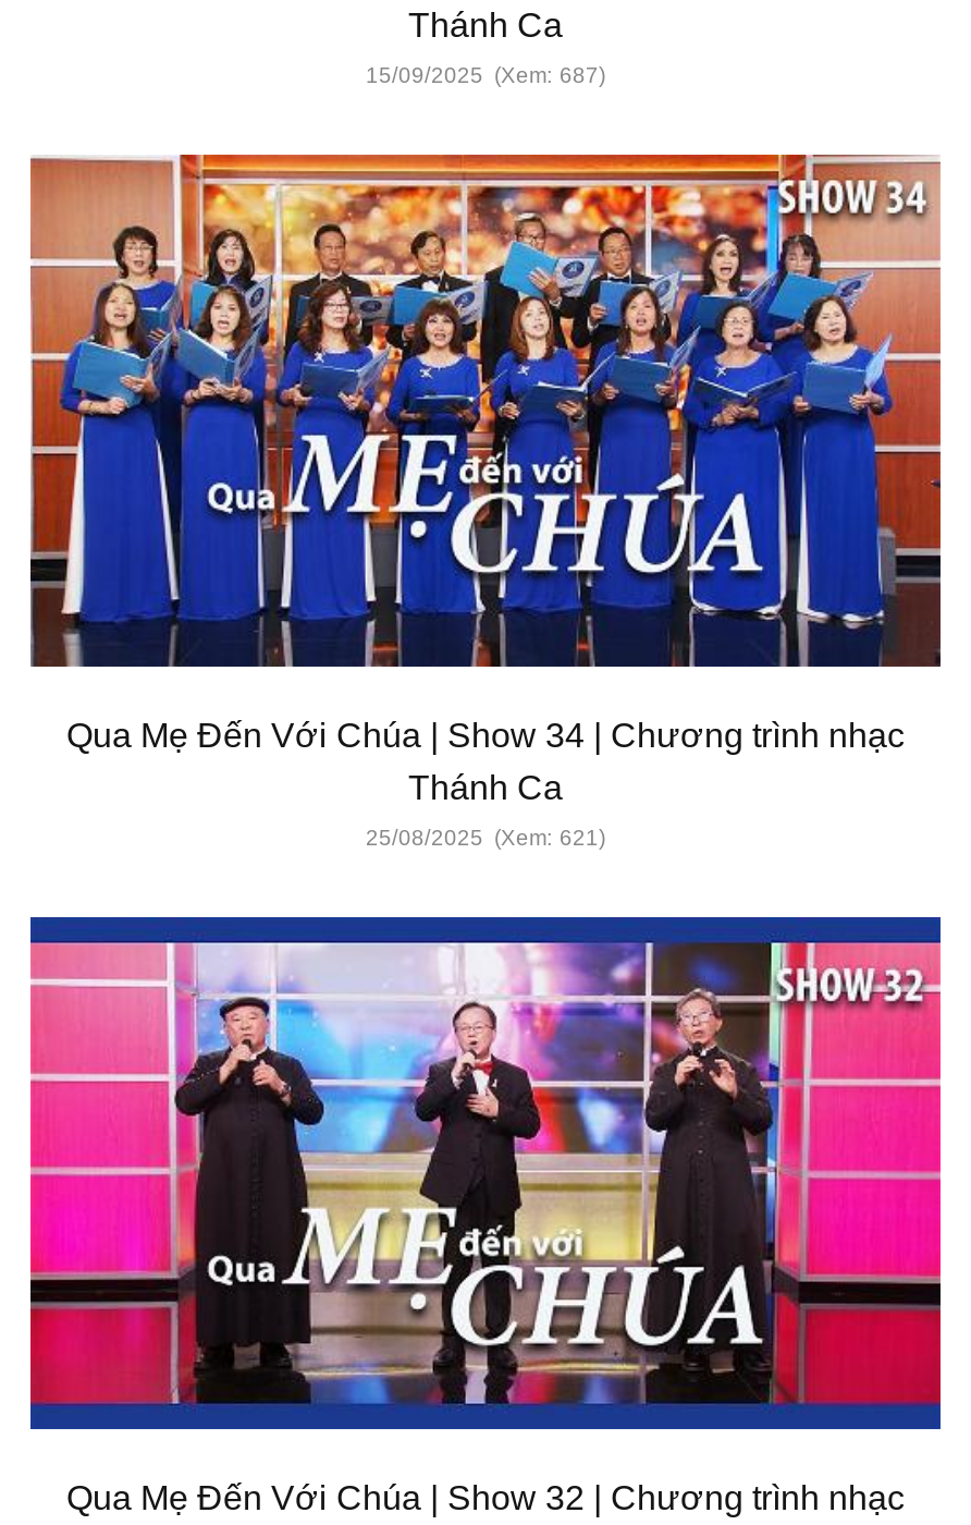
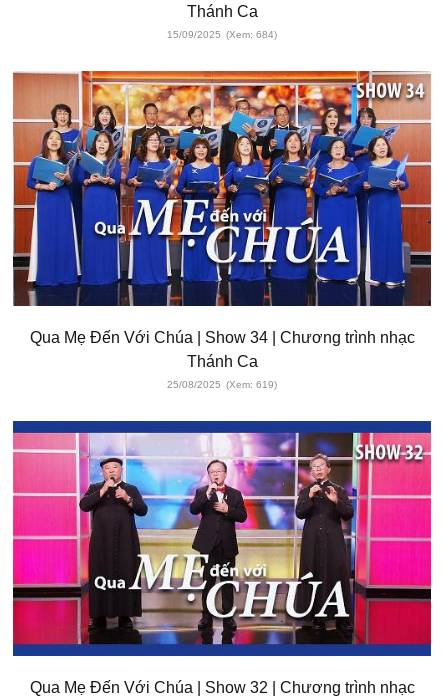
[366,64,605,88] 15/09/2025 (Xem: 687) -> [167,29,277,40] 15/09/2025 (Xem: 684)
[366,827,605,851] 25/08/2025 (Xem: 621) -> [167,379,277,390] 25/08/2025 (Xem: 619)

